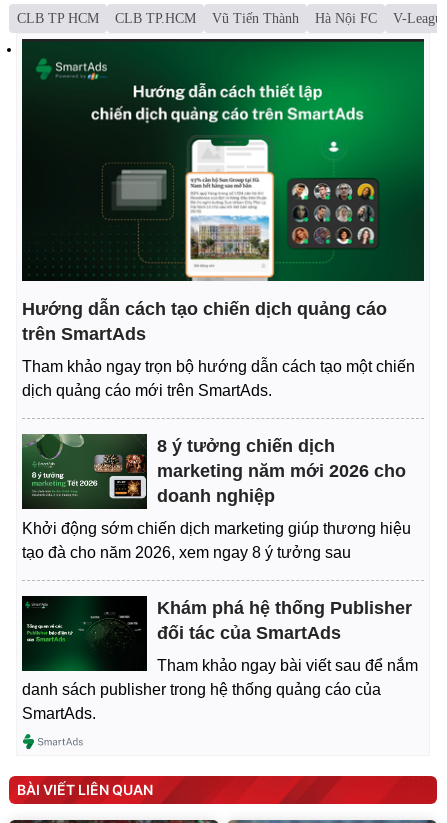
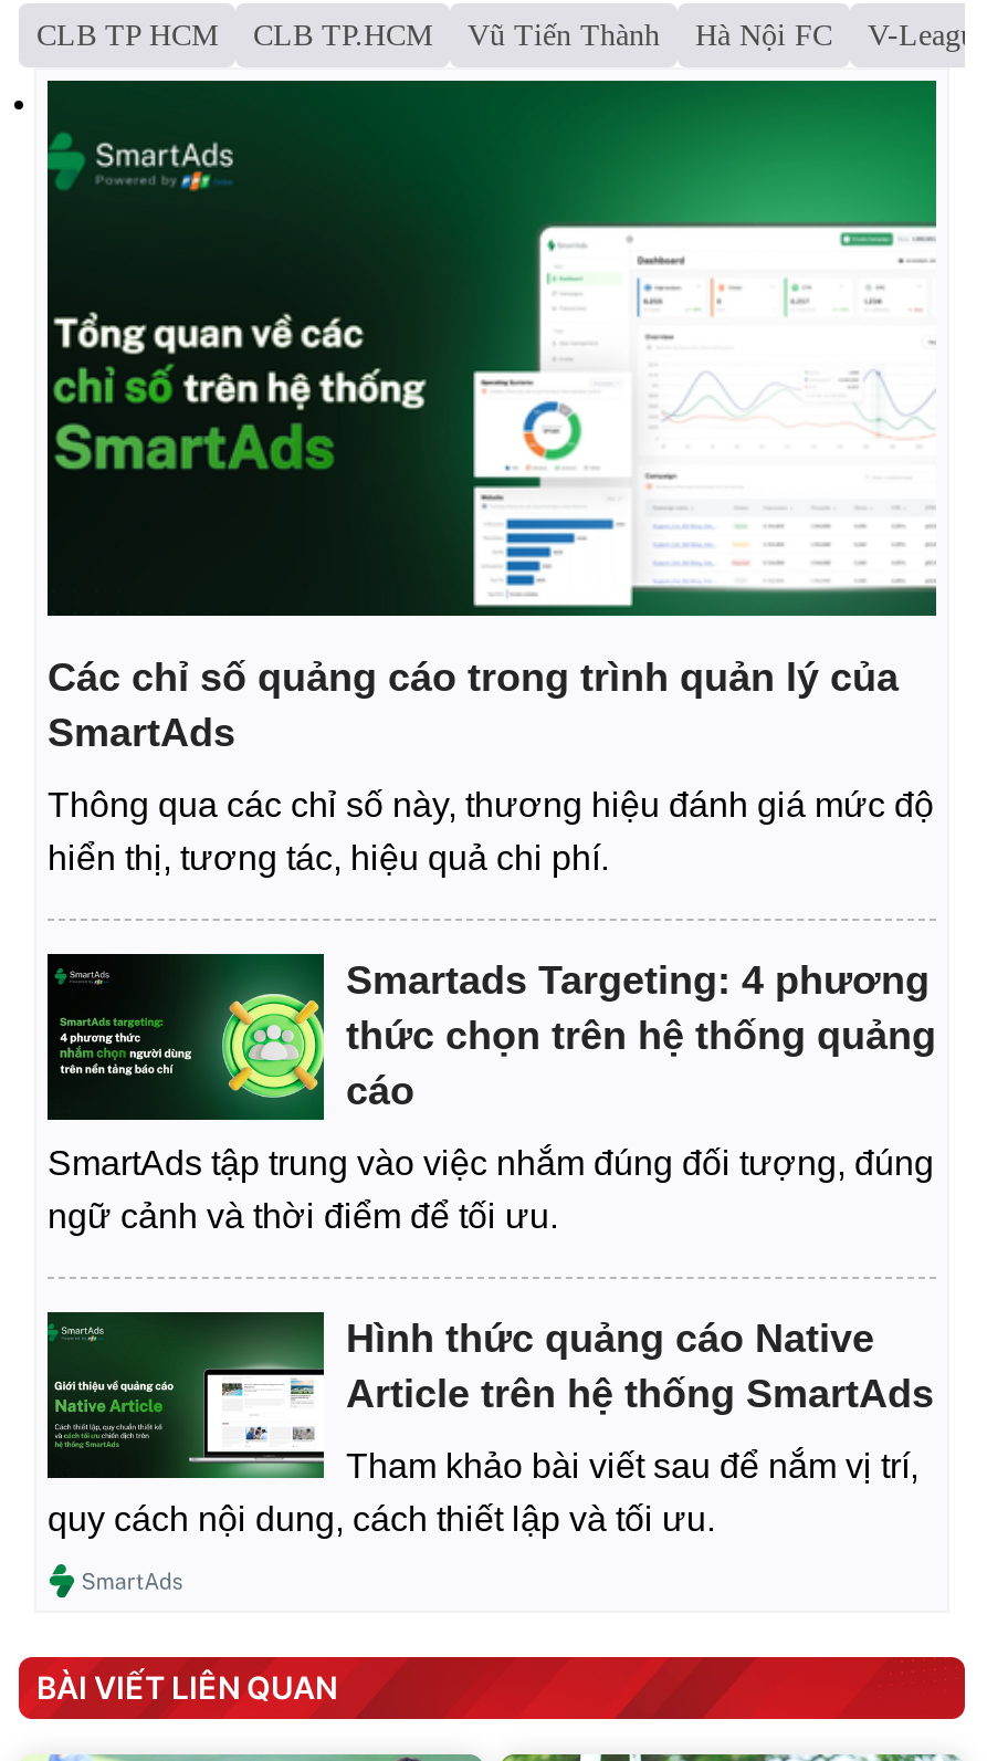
[22,58,425,343] [image] | Hướng dẫn cách tạo chiến dịch quảng cáo | trên SmartAds -> [48,132,936,754] [image] | Các chỉ số quảng cáo trong trình quản lý của | SmartAds
[22,357,415,398] Tham khảo ngay trọn bộ hướng dẫn cách tạo một chiến | dịch quảng cáo mới trên SmartAds. -> [48,785,934,876] Thông qua các chỉ số này, thương hiệu đánh giá mức độ | hiển thị, tương tác, hiệu quả chi phí.
[21,433,406,509] [image] | 8 ý tưởng chiến dịch | marketing năm mới 2026 cho | doanh nghiệp -> [48,952,936,1112] [image] | Smartads Targeting: 4 phương | thức chọn trên hệ thống quảng | cáo
[22,519,411,560] Khởi động sớm chiến dịch marketing giúp thương hiệu | tạo đà cho năm 2026, xem ngay 8 ý tưởng sau -> [48,1143,934,1234] SmartAds tập trung vào việc nhắm đúng đối tượng, đúng | ngữ cảnh và thời điểm để tối ưu.
[21,596,418,721] [image] | Tham khảo ngay bài viết sau để nắm | danh sách publisher trong hệ thống quảng cáo của | SmartAds. -> [45,1312,918,1537] [image] | Tham khảo bài viết sau để nắm vị trí, | quy cách nội dung, cách thiết lập và tối ưu.
[157,597,412,642] Khám phá hệ thống Publisher | đối tác của SmartAds -> [346,1315,934,1415] Hình thức quảng cáo Native | Article trên hệ thống SmartAds

